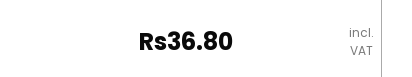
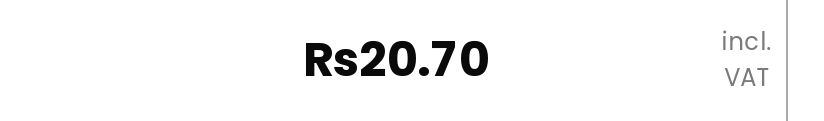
[139,25,233,58] Rs36.80 -> [303,26,489,92] Rs20.70

